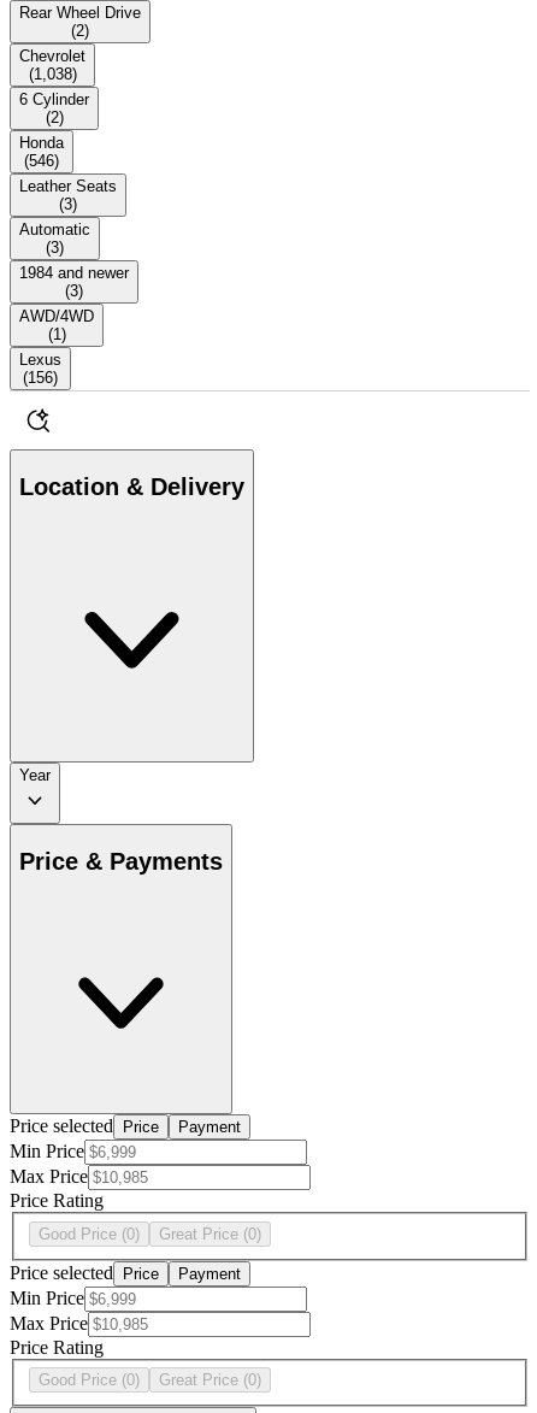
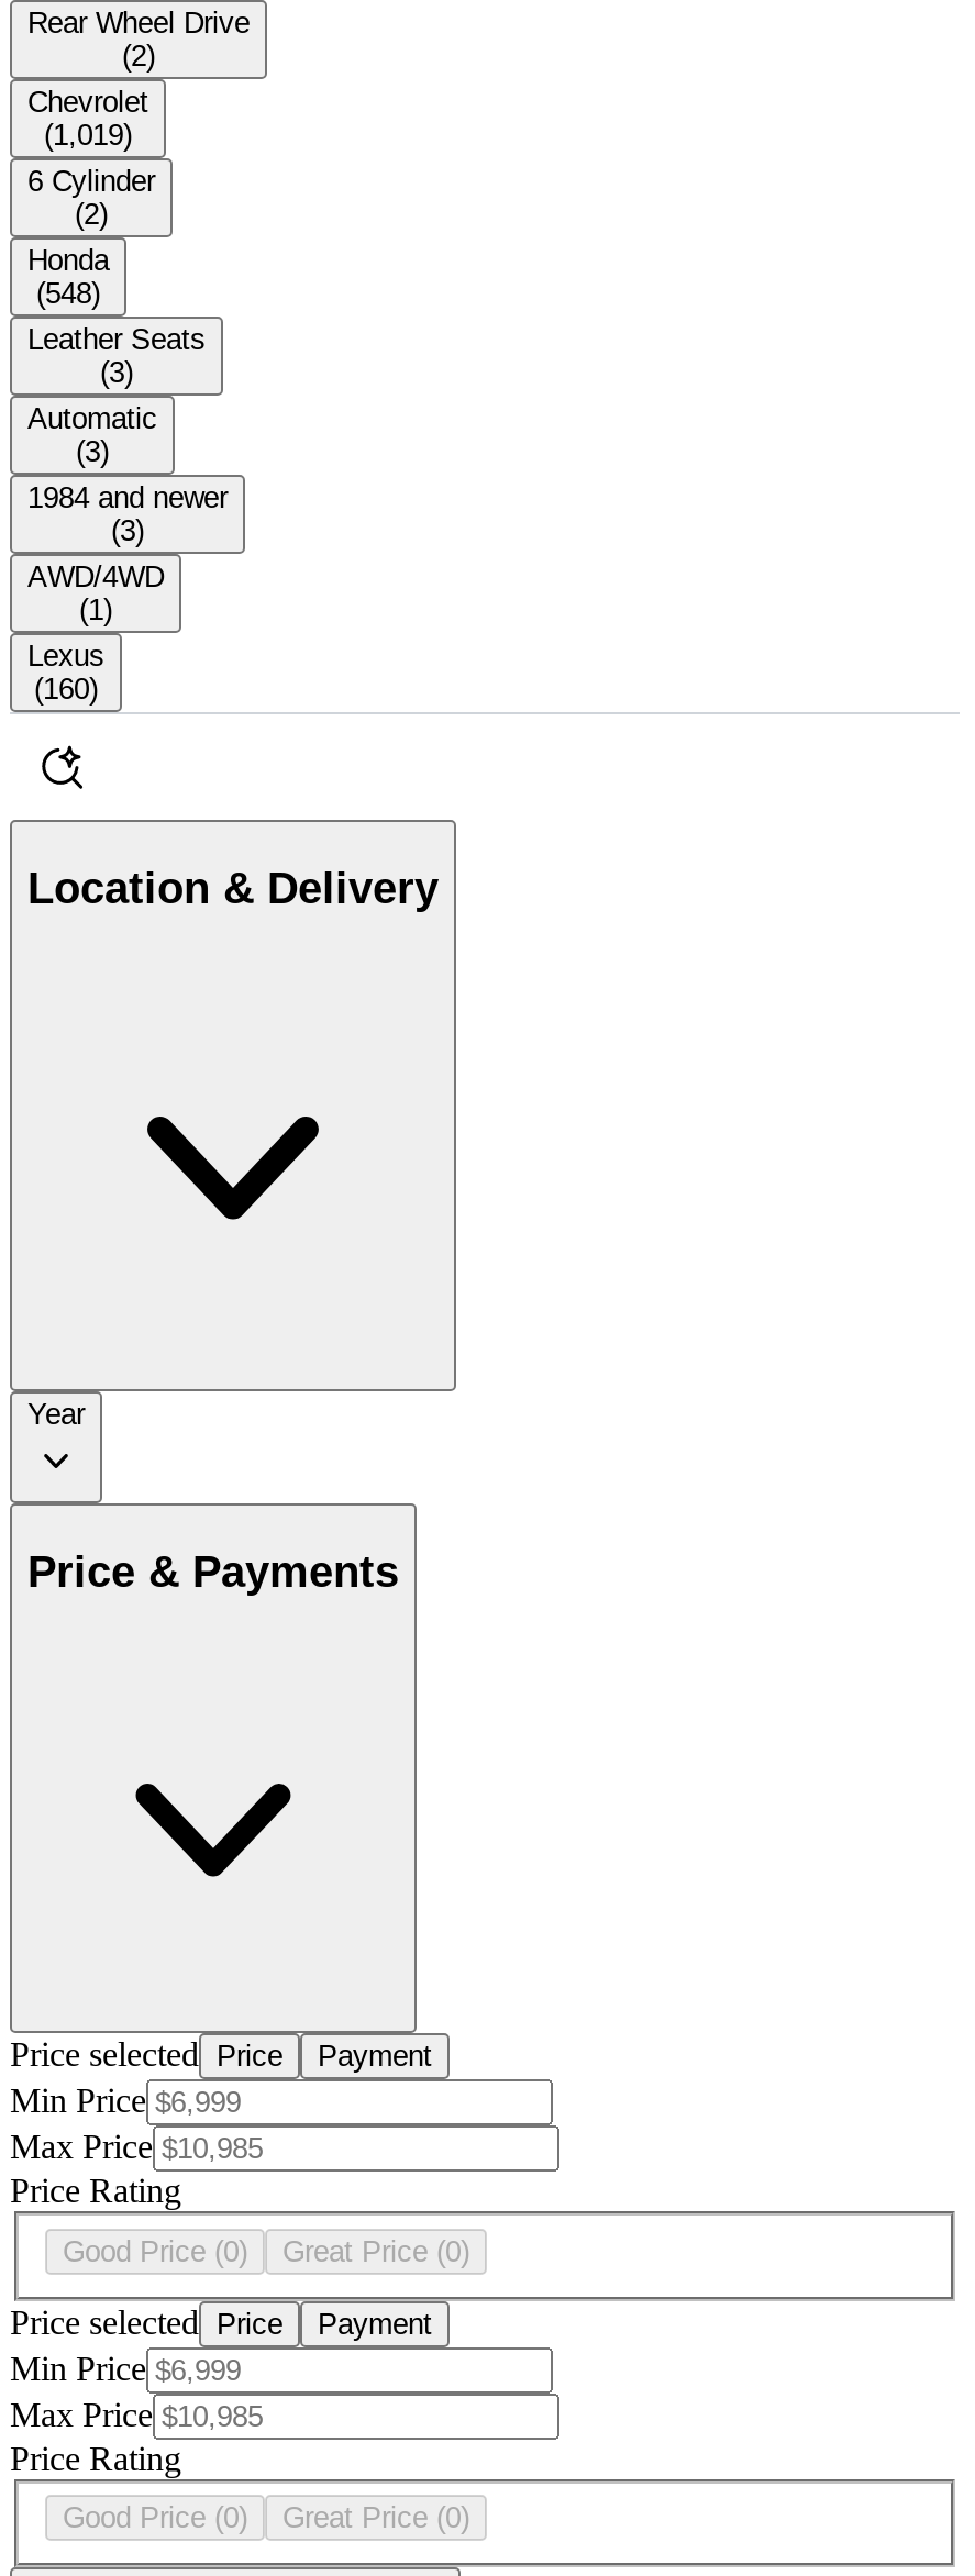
[28,65,76,83] (1,038) -> [44,118,132,151] (1,019)
[24,152,59,170] (546) -> [36,277,100,310] (548)
[23,368,58,387] (156) -> [34,672,98,705] (160)

